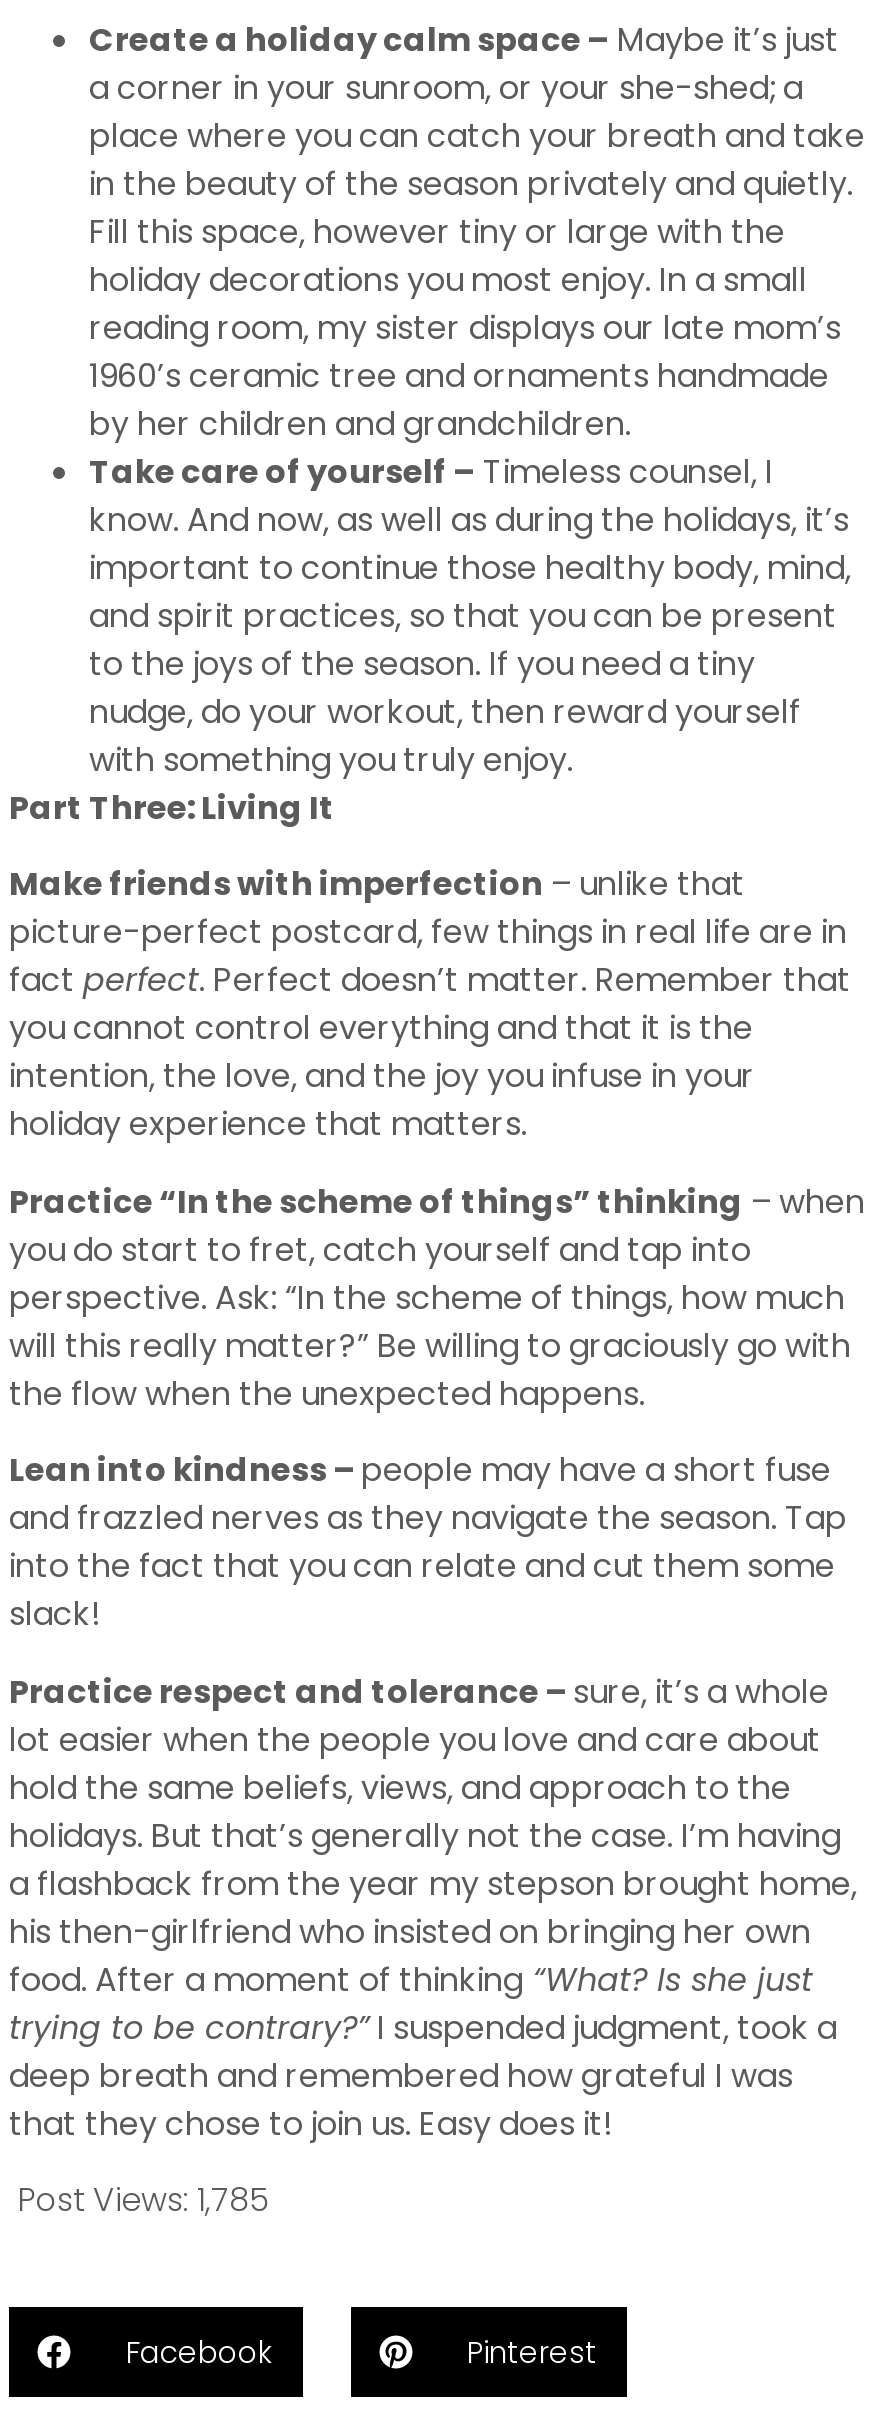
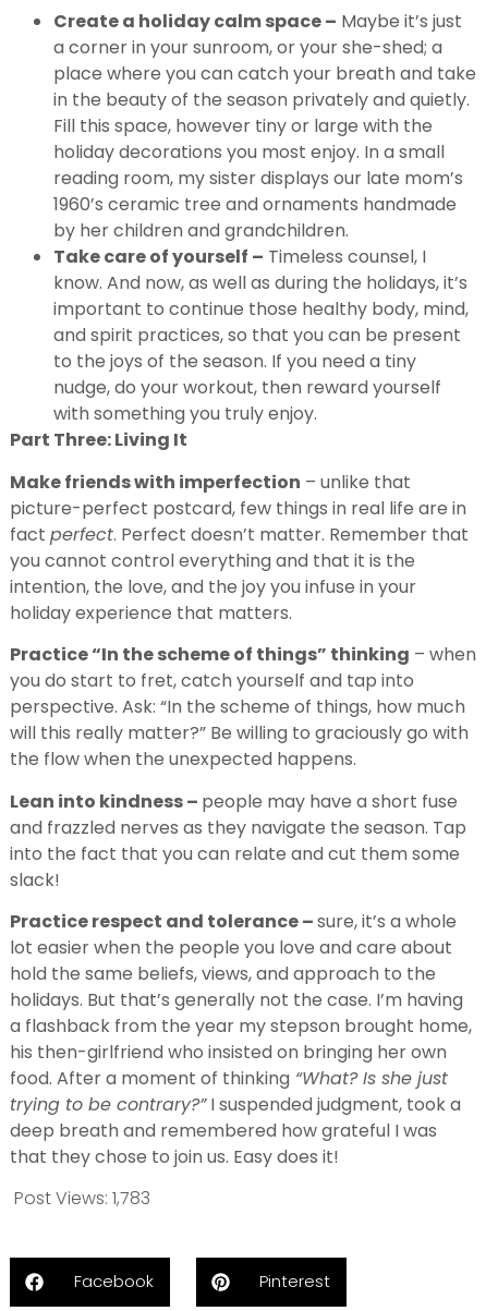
[17,2177,269,2223] Post Views: 1,785 -> [14,1186,150,1211] Post Views: 1,783

